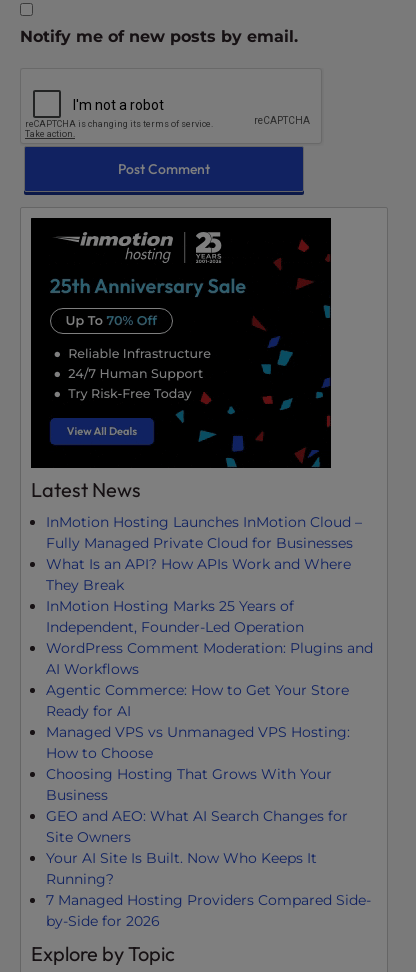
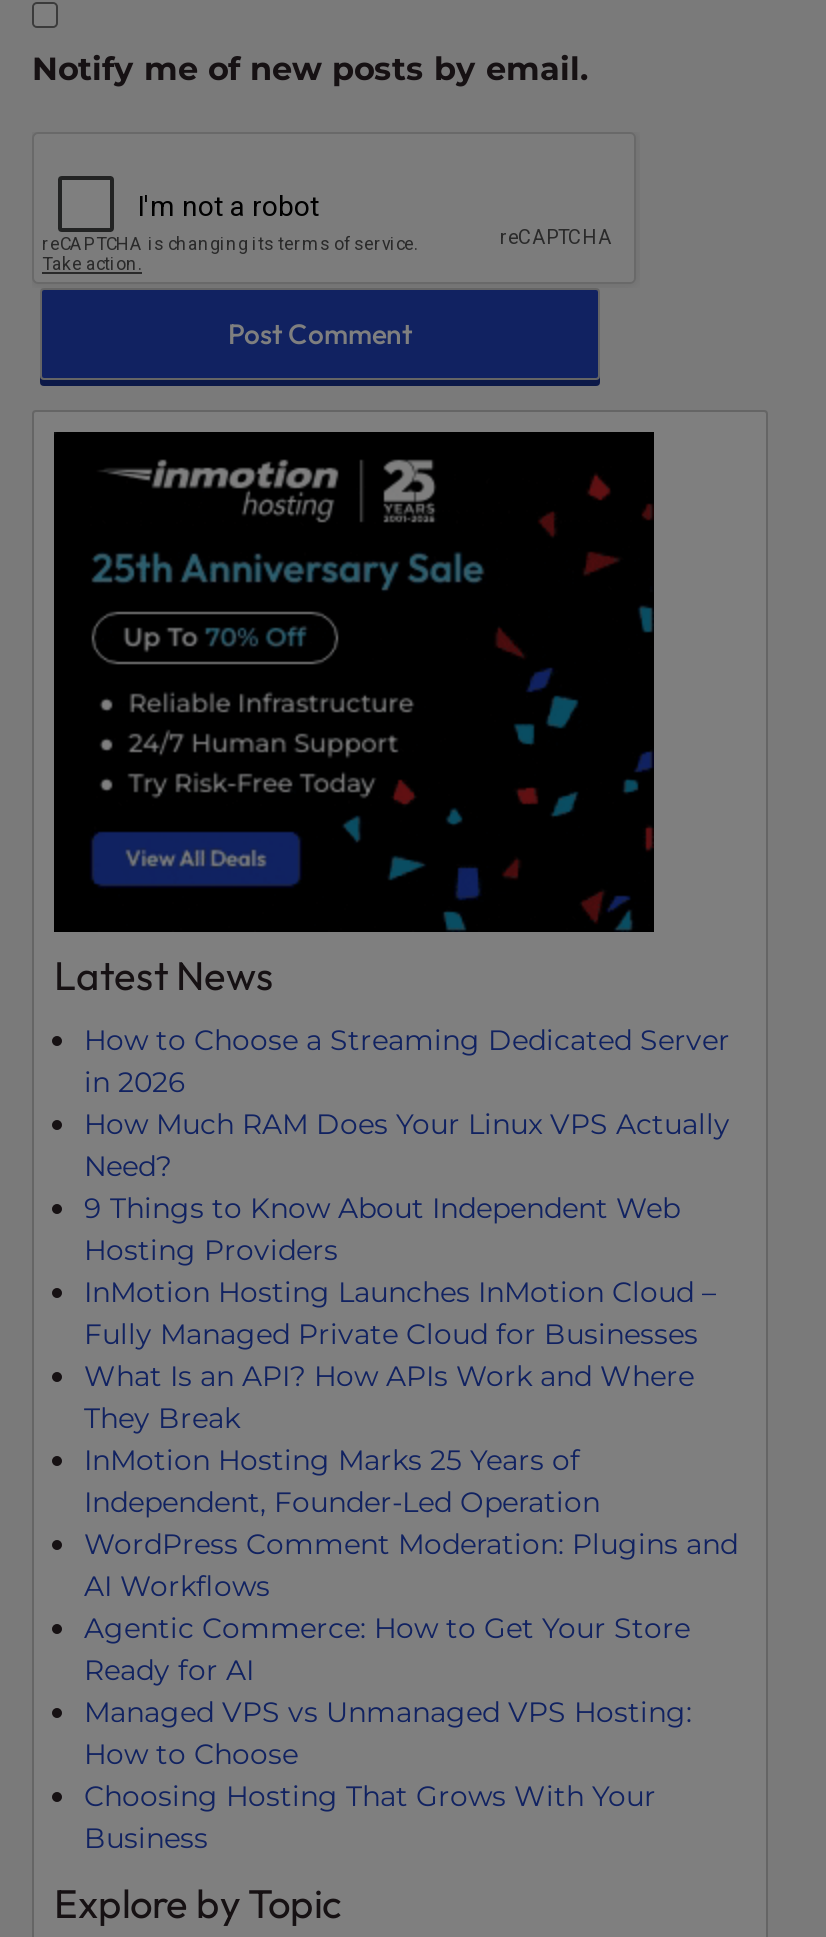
none -> [84,1022,730,1268] How to Choose a Streaming Dedicated Server | in 2026 | How Much RAM Does Your Linux VPS Actually | Need? | 9 Things to Know About Independent Web | Hosting Providers
moved [46,513,373,804] -> [84,1274,738,1856]: InMotion Hosting Launches InMotion Cloud – | Fully Managed Private Cloud for Businesses | What Is an API? How APIs Work and Where | ... | Choosing Hosting That Grows With Your | Business
[46,807,371,930] GEO and AEO: What AI Search Changes for | Site Owners | Your AI Site Is Built. Now Who Keeps It | Running? | 7 Managed Hosting Providers Compared Side- | by-Side for 2026 -> none

